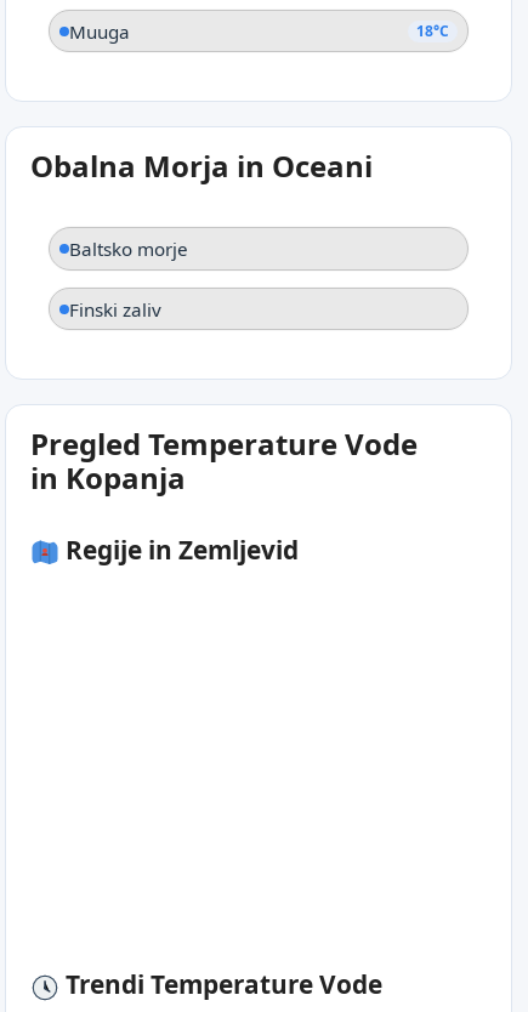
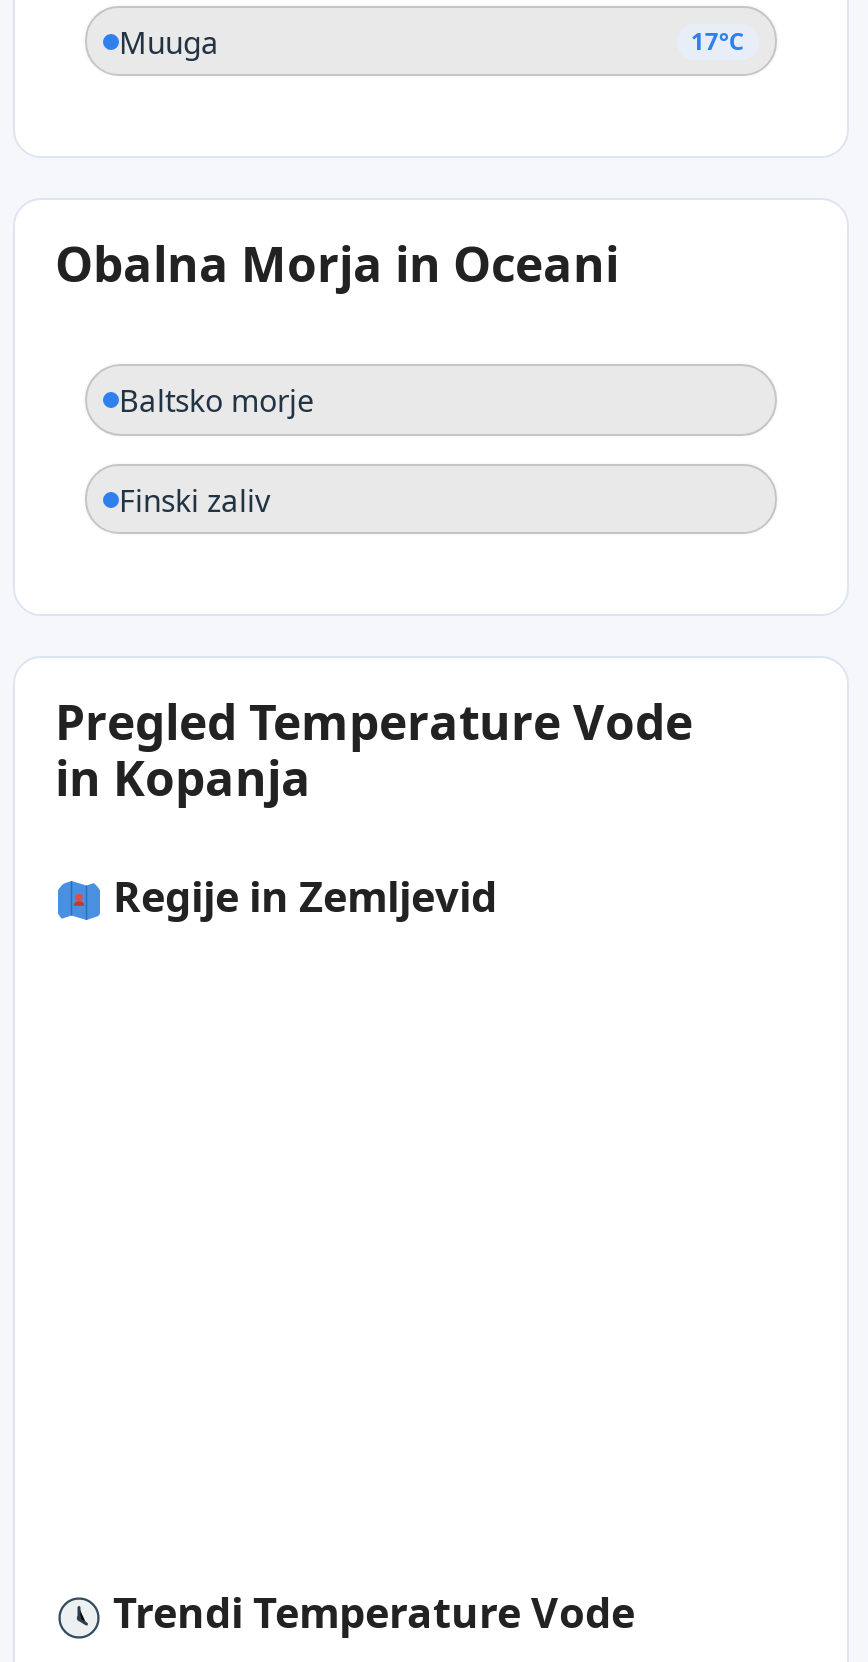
[416,20,449,41] 18°C -> [691,24,745,58] 17°C

